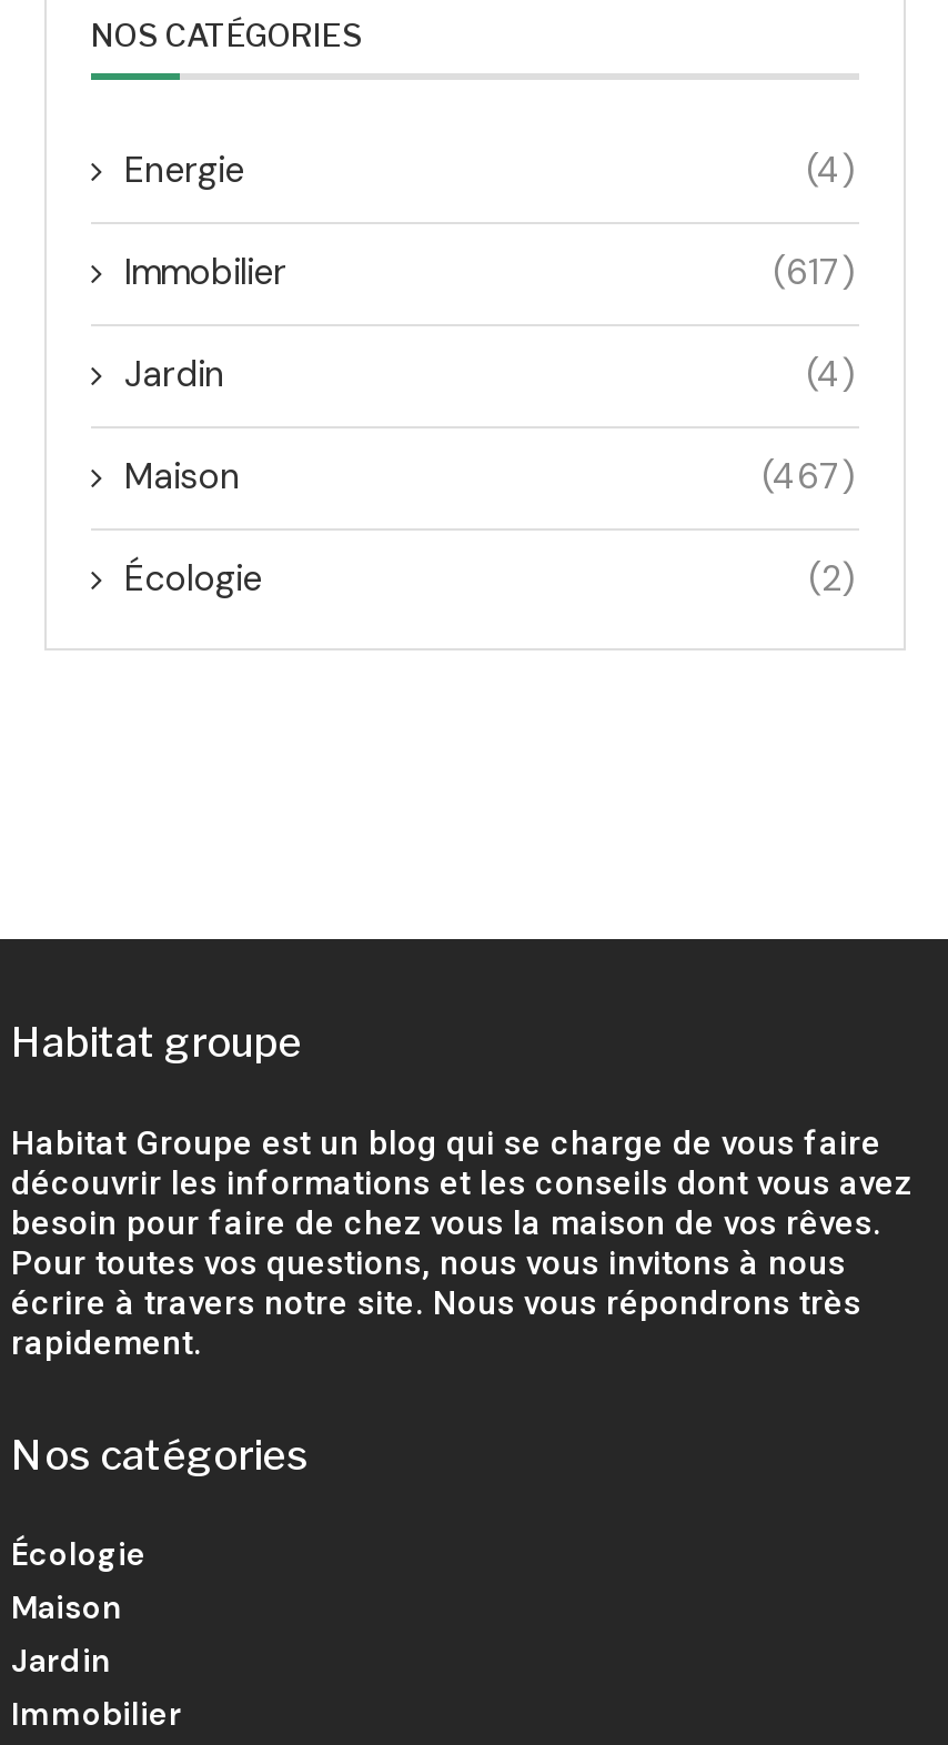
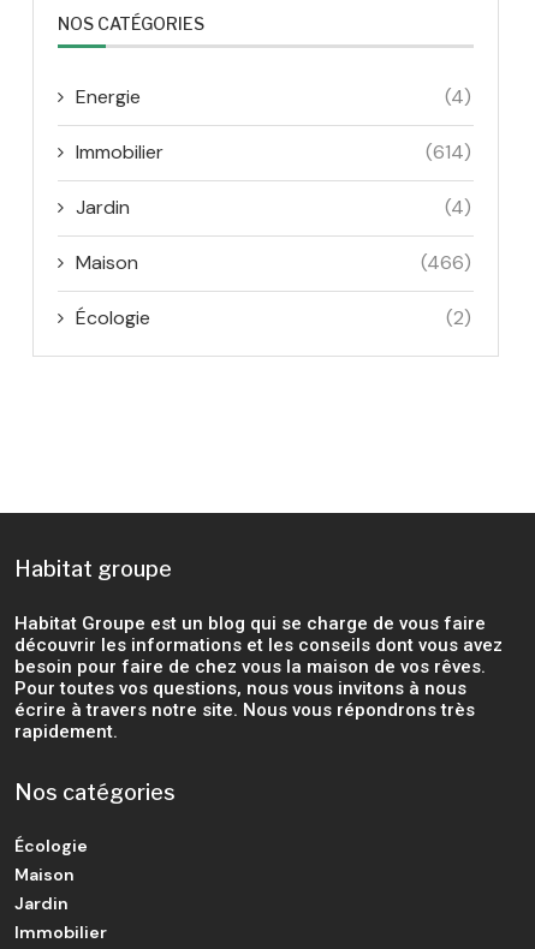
[773,250,855,296] (617) -> [426,140,471,165] (614)
[762,454,855,500] (467) -> [421,250,471,276] (466)

